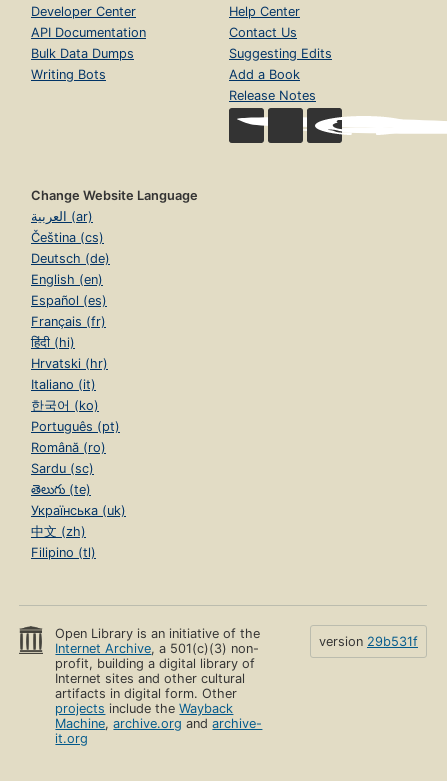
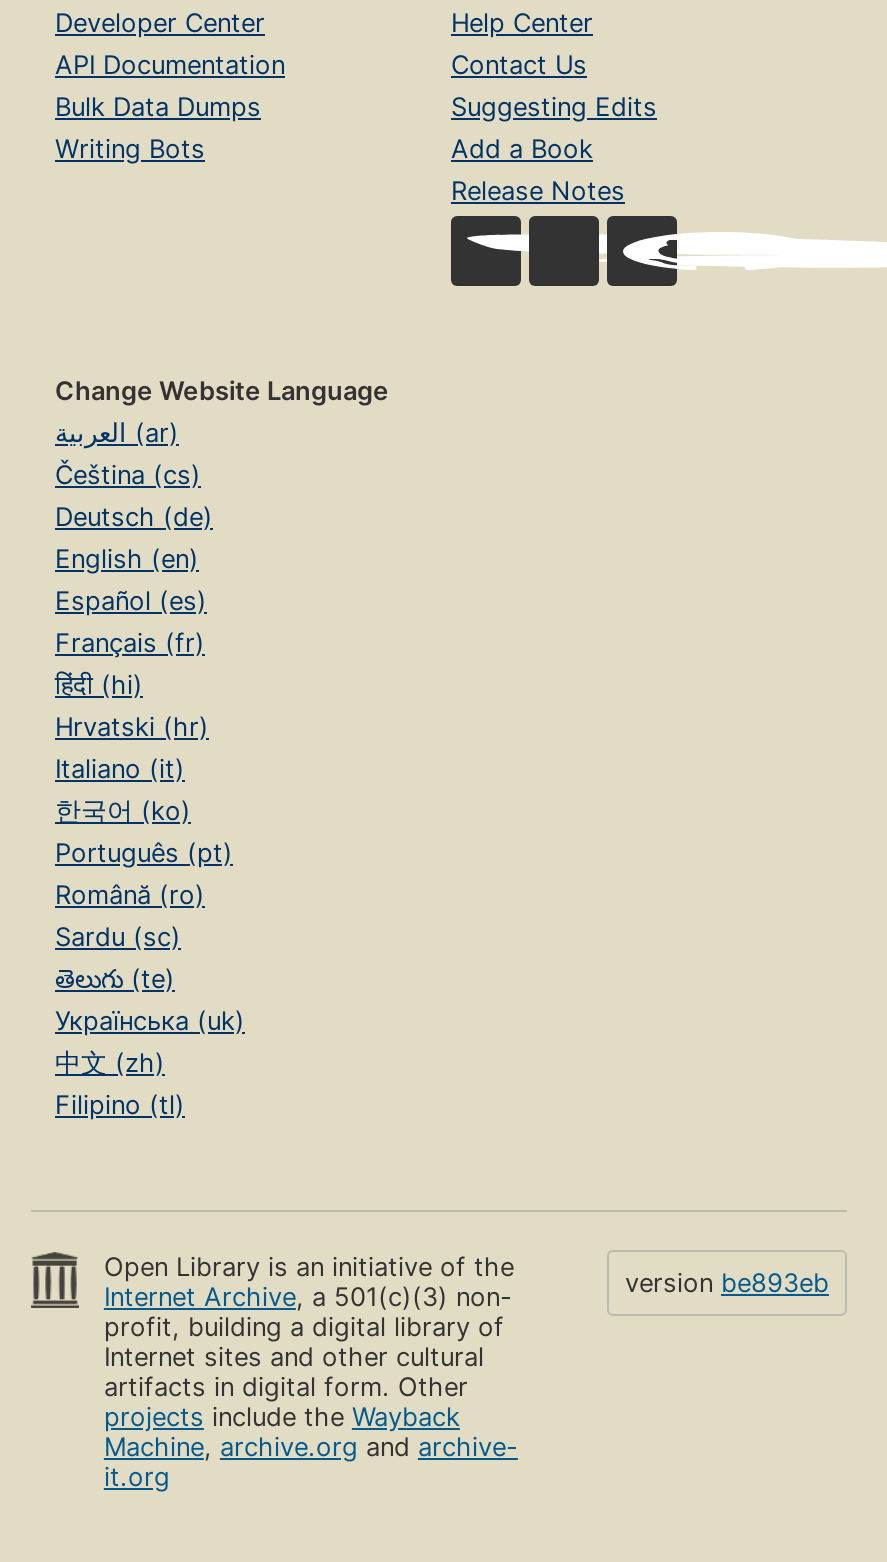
[319,634,418,649] version 29b531f -> [625,1269,829,1299] version be893eb

